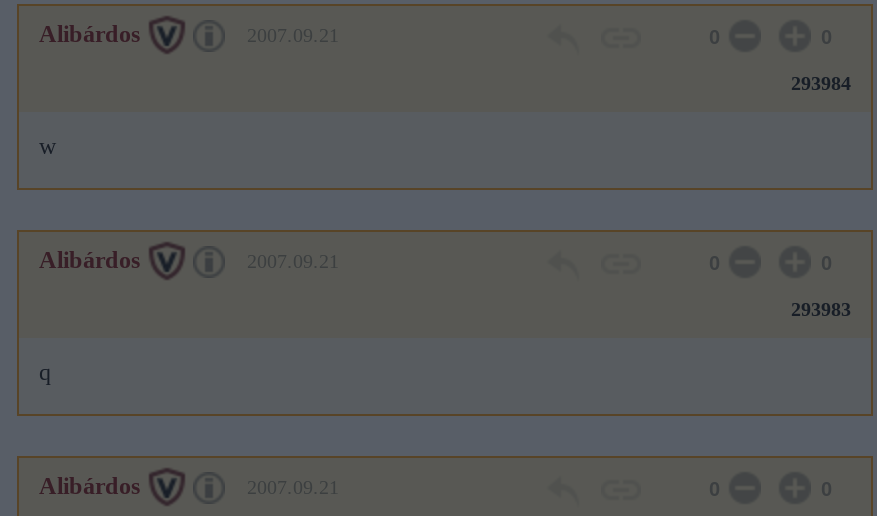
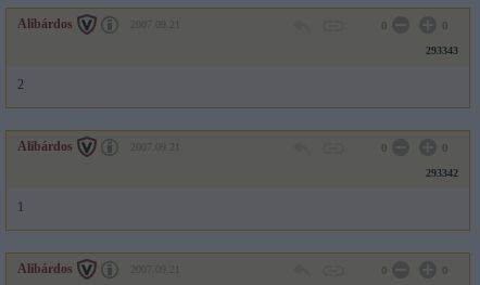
[791,72,851,94] 293984 -> [426,44,458,56] 293343
[39,132,57,160] w -> [17,77,24,92] 2
[791,298,851,320] 293983 -> [426,167,458,179] 293342
[39,358,51,386] q -> [17,199,24,215] 1

